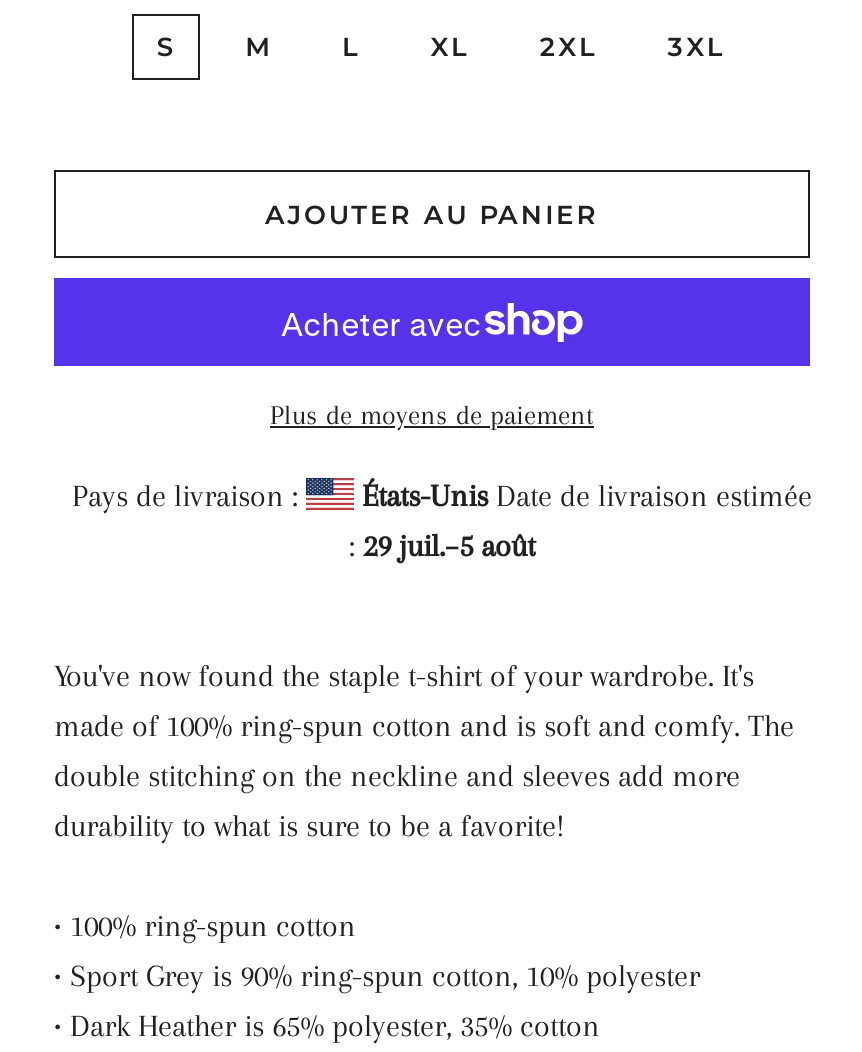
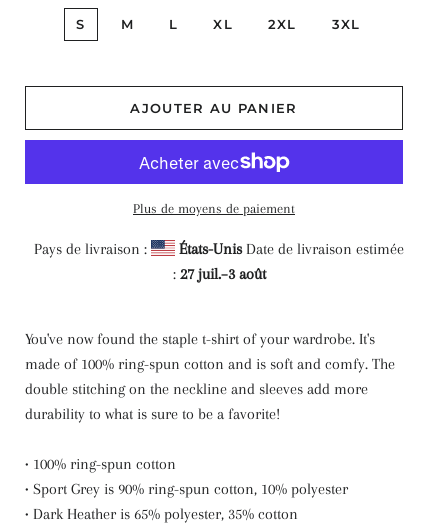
[349,528,535,564] : 29 juil.–5 août -> [172,265,265,283] : 27 juil.–3 août

